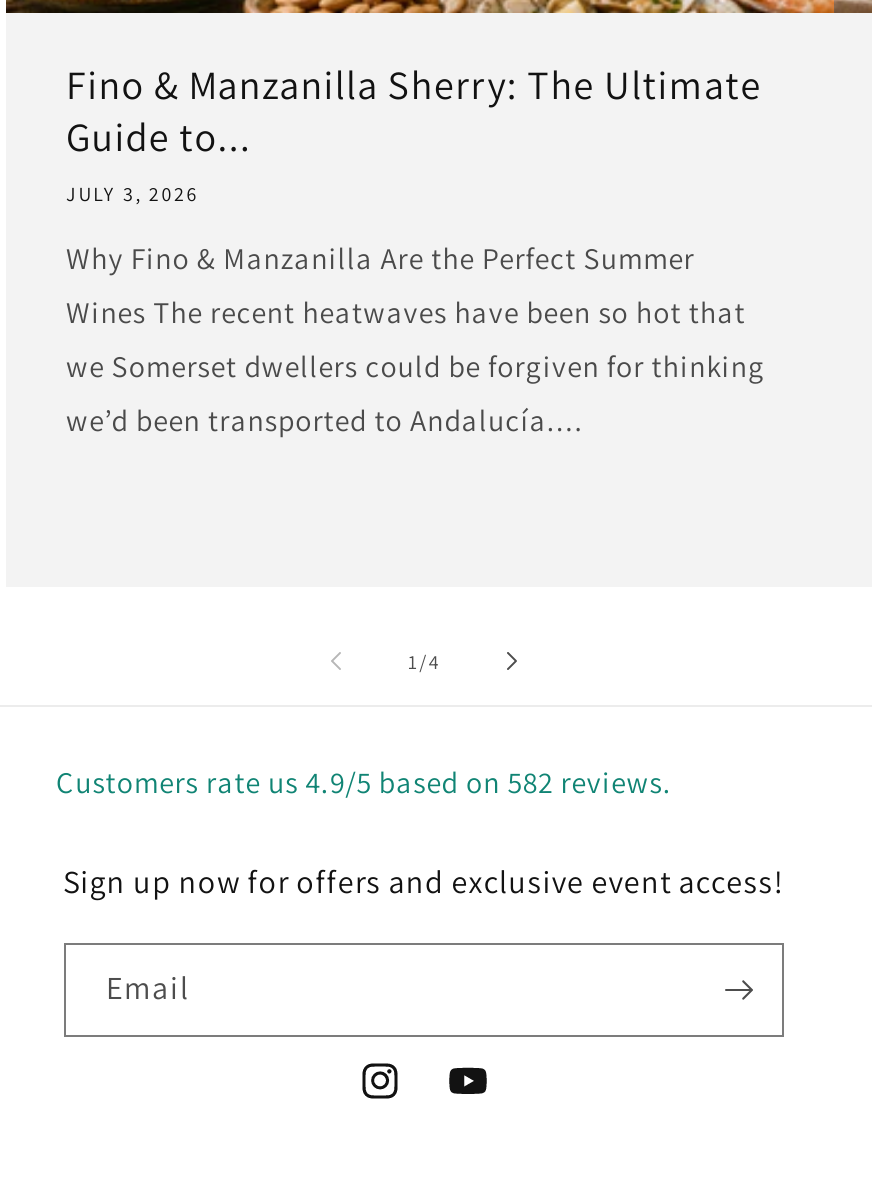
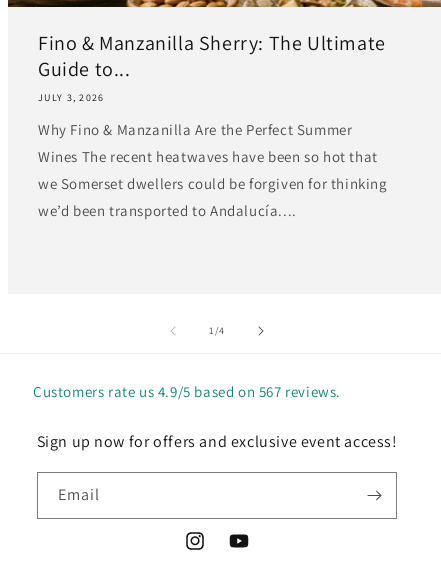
[56,764,672,802] Customers rate us 4.9/5 based on 582 reviews. -> [33,382,341,401] Customers rate us 4.9/5 based on 567 reviews.

